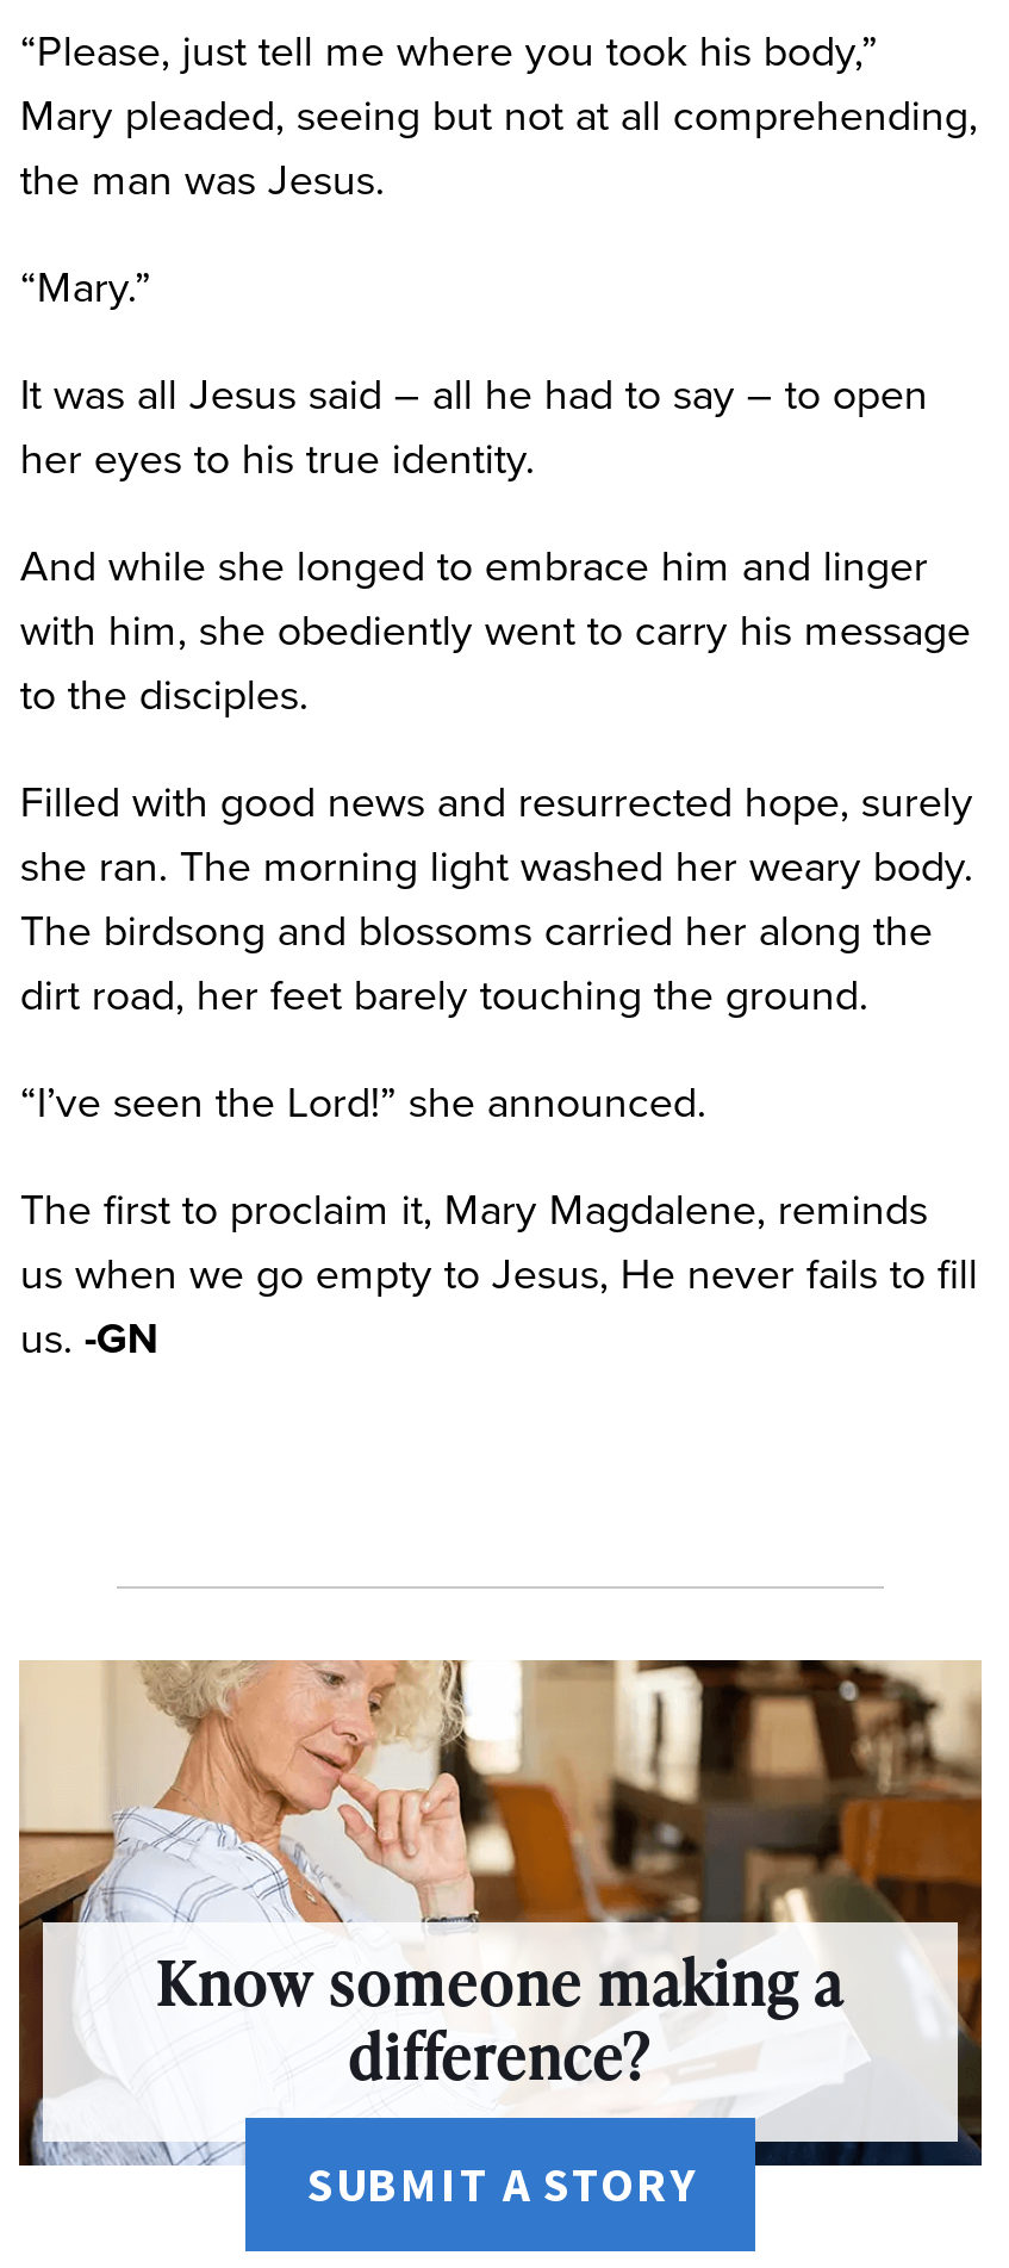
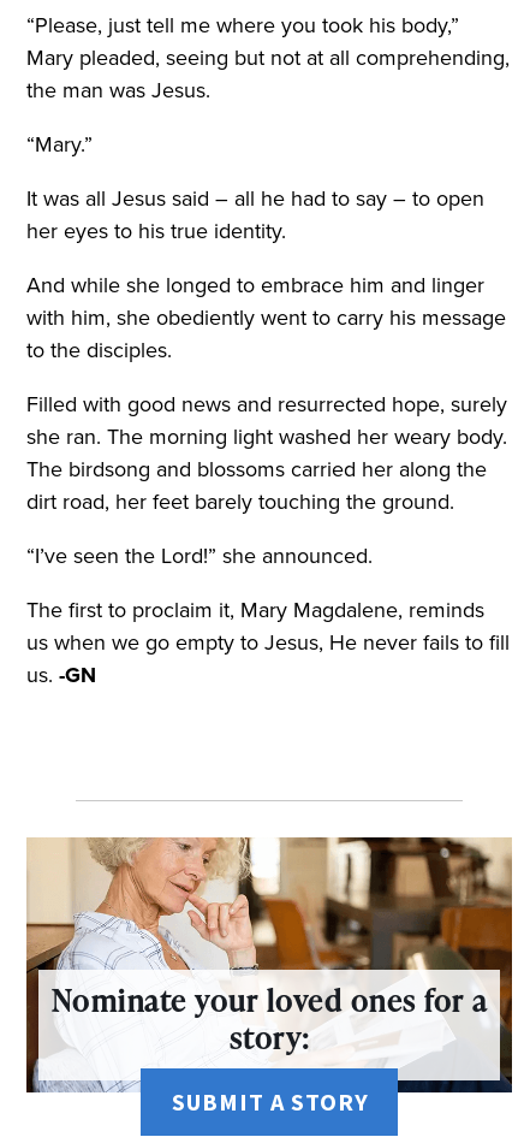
[157,1941,844,2098] Know someone making a | difference? -> [51,979,487,1058] Nominate your loved ones for a | story:

